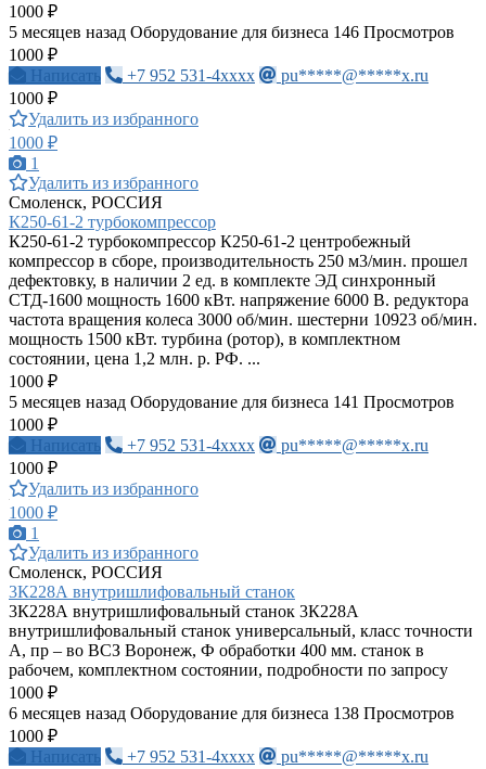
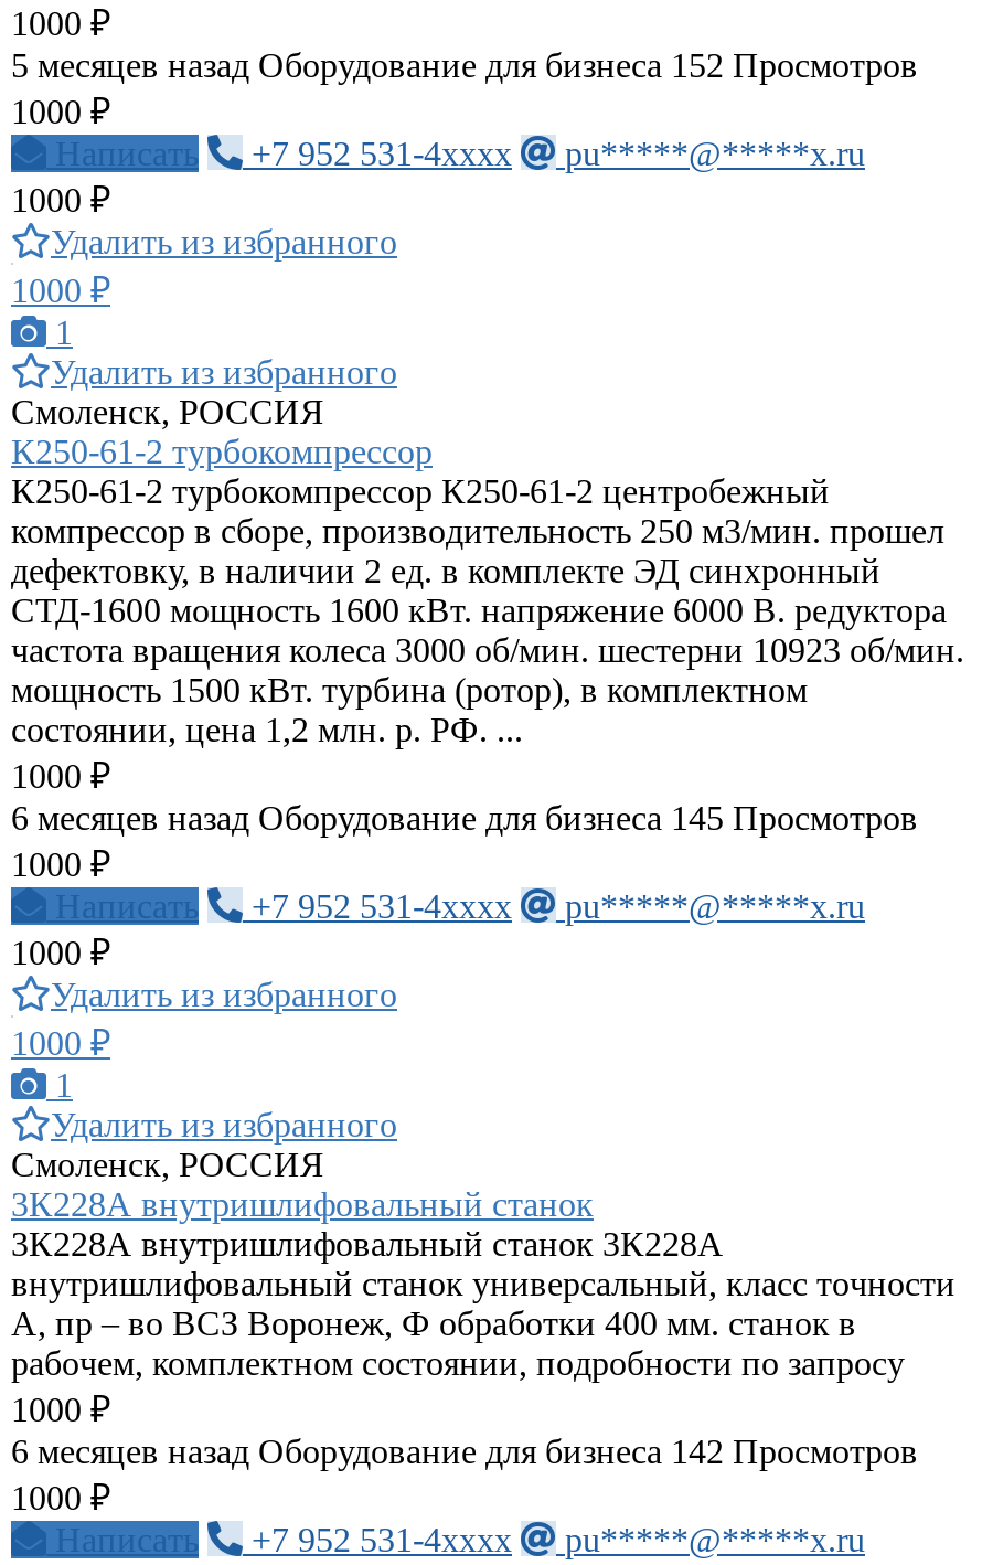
[9,23,455,41] 5 месяцев назад Оборудование для бизнеса 146 Просмотров -> [11,46,918,84] 5 месяцев назад Оборудование для бизнеса 152 Просмотров
[9,393,455,411] 5 месяцев назад Оборудование для бизнеса 141 Просмотров -> [11,799,918,837] 6 месяцев назад Оборудование для бизнеса 145 Просмотров
[9,704,455,722] 6 месяцев назад Оборудование для бизнеса 138 Просмотров -> [11,1433,918,1470] 6 месяцев назад Оборудование для бизнеса 142 Просмотров

